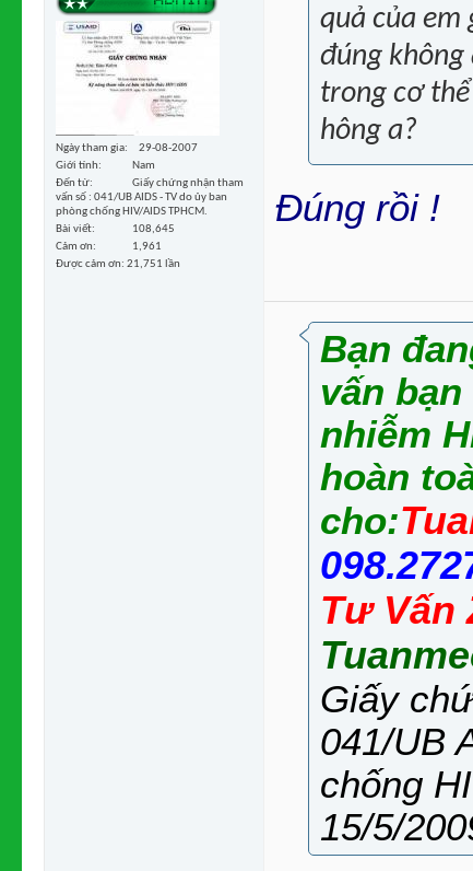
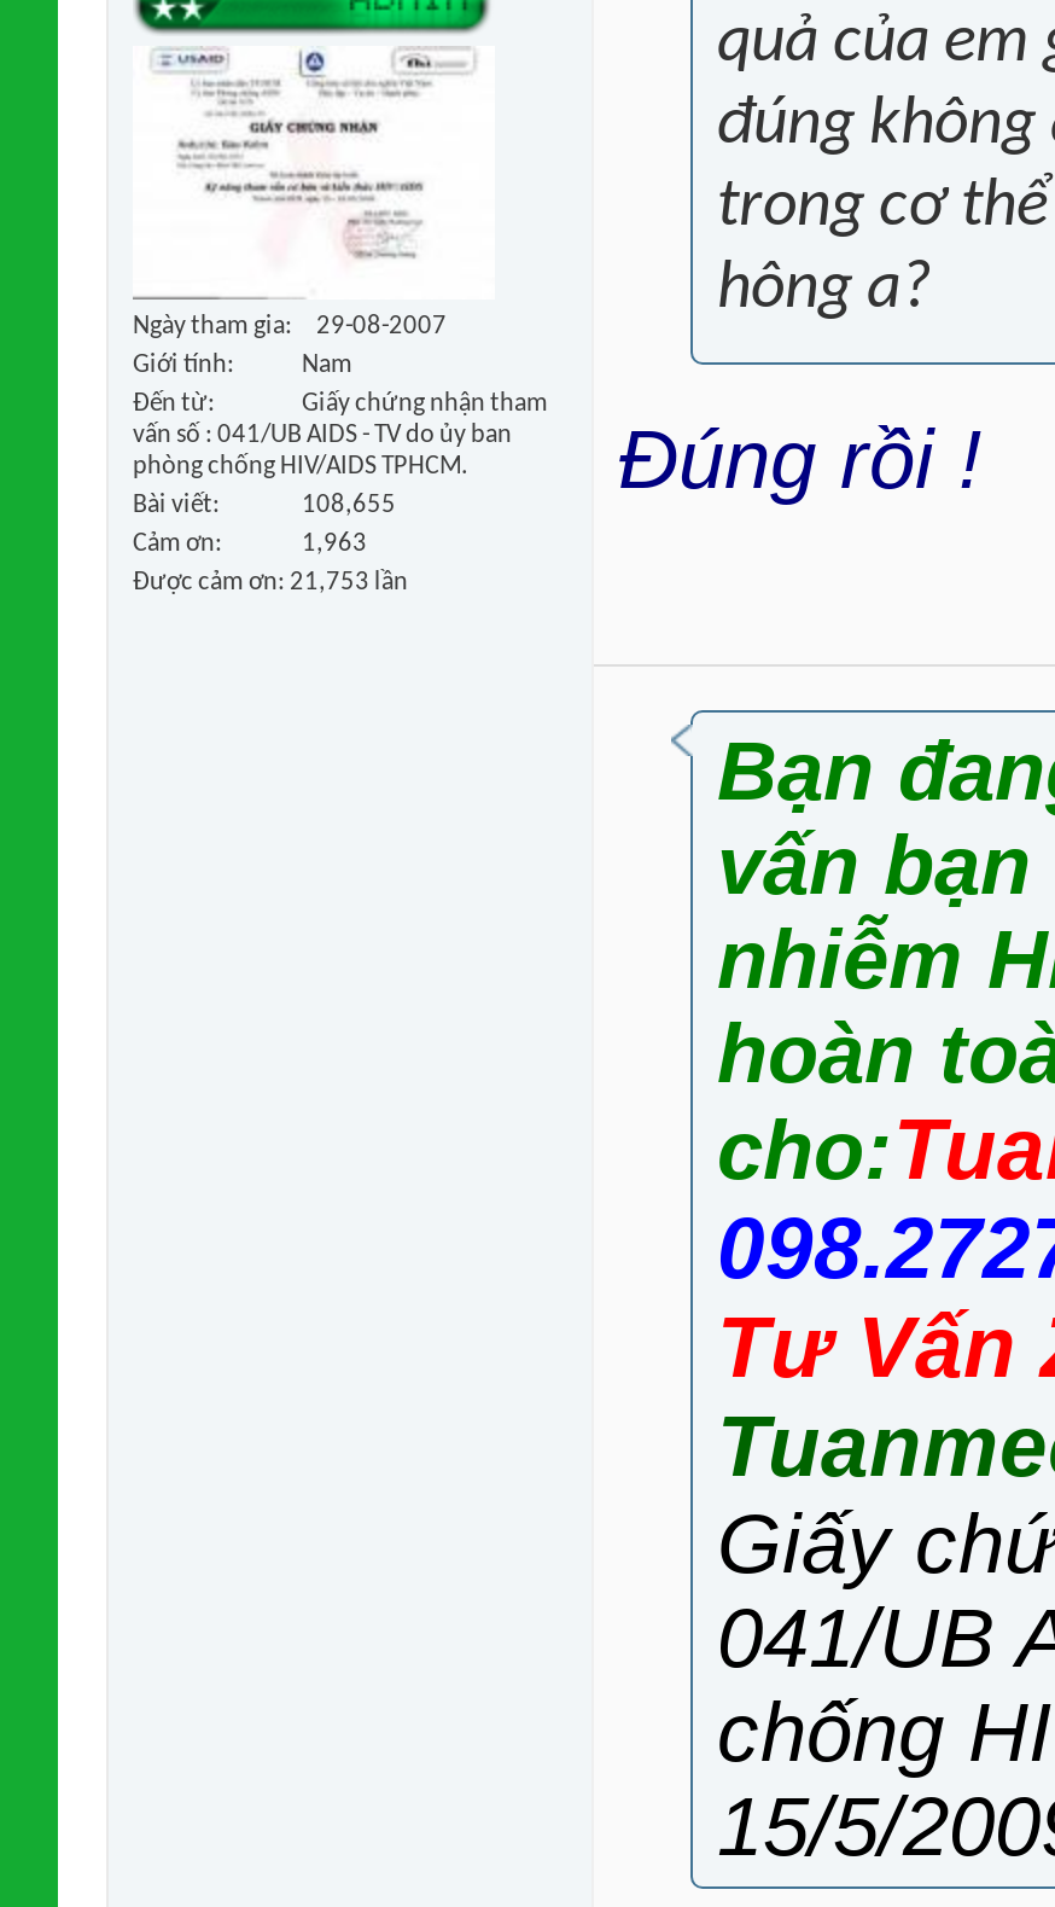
[132,223,175,235] 108,645 -> [302,492,396,519] 108,655
[132,240,162,252] 1,961 -> [302,531,367,557] 1,963
[56,258,180,270] Được cảm ơn: 21,751 lần -> [133,569,408,596] Được cảm ơn: 21,753 lần

